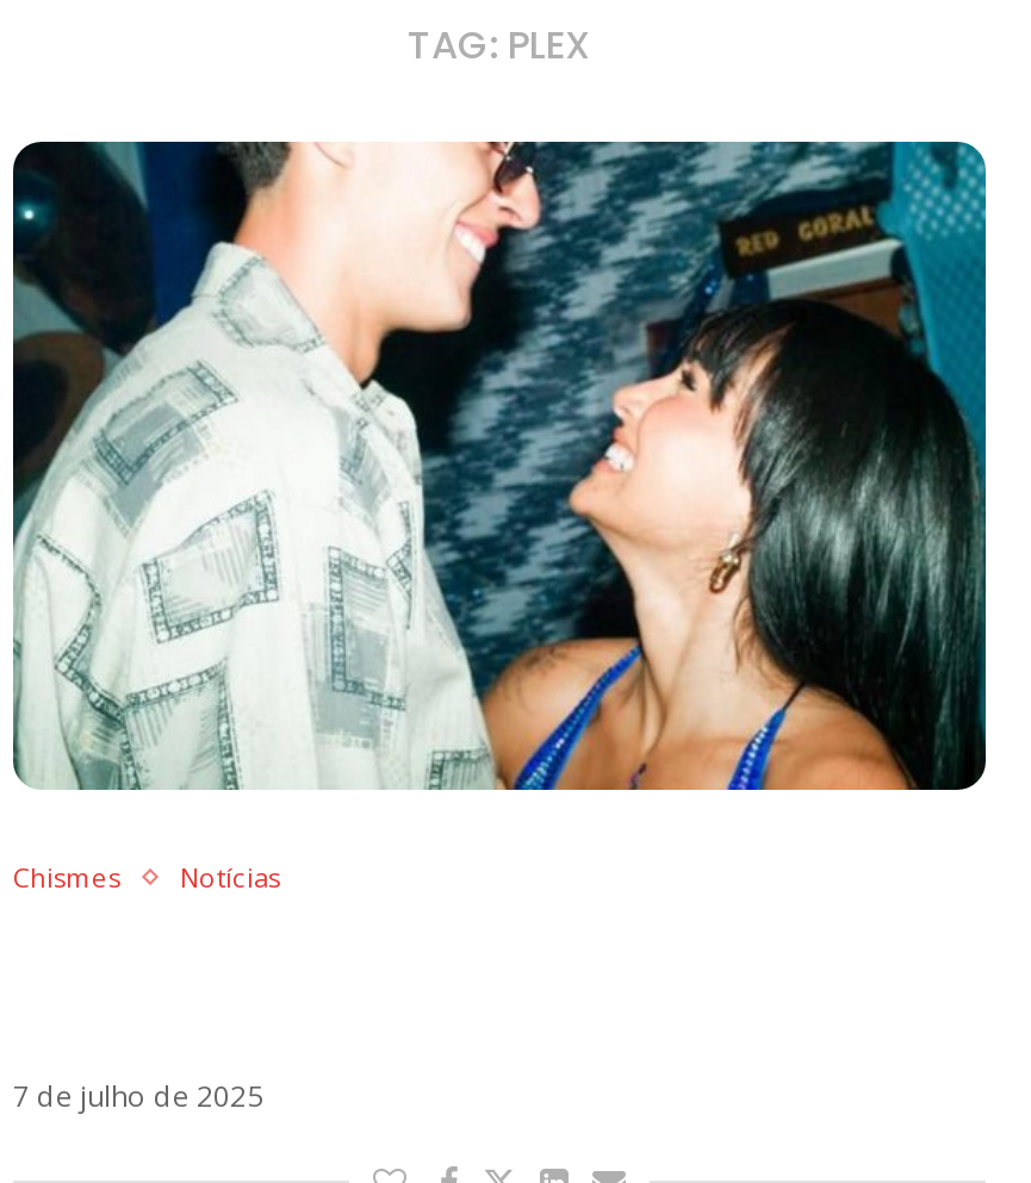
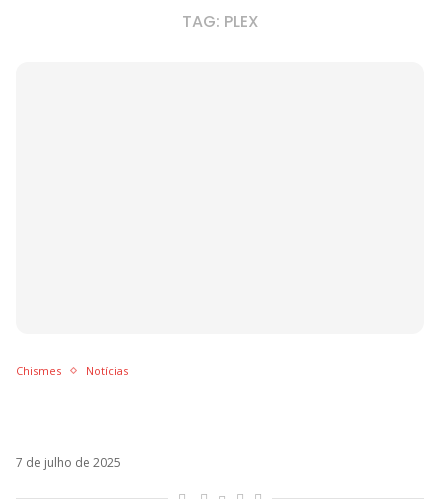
[11,139,988,792] [image] -> none

